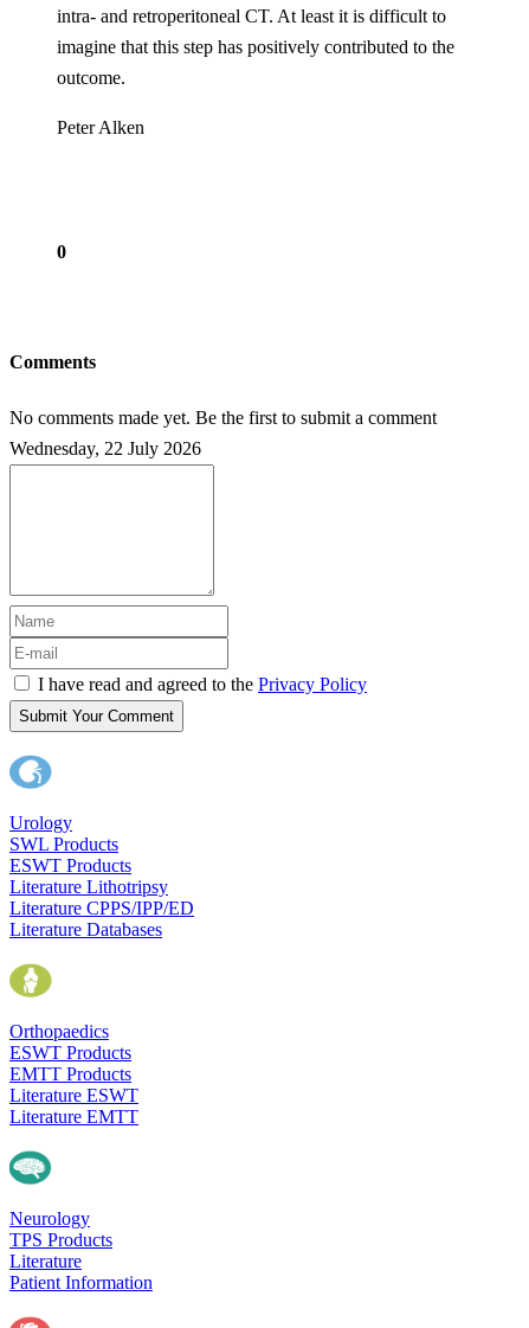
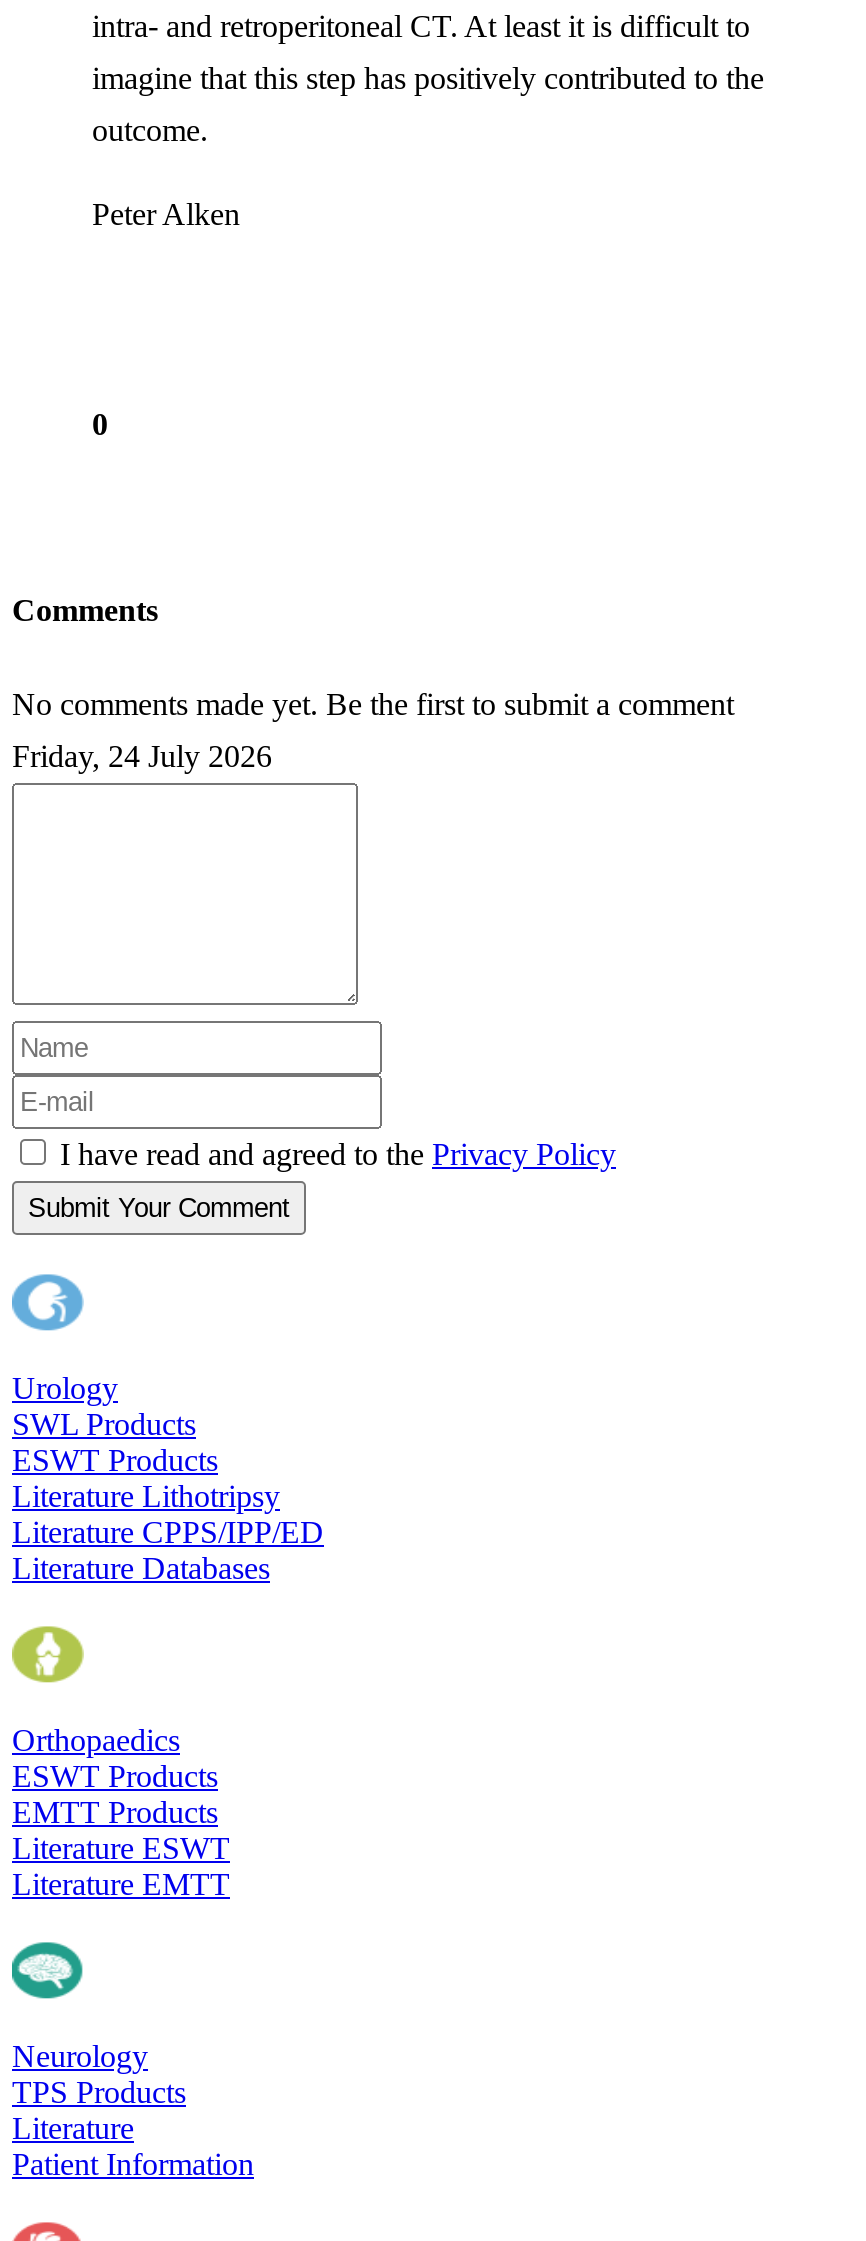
[9,439,201,459] Wednesday, 22 July 2026 -> [12,740,272,774] Friday, 24 July 2026

